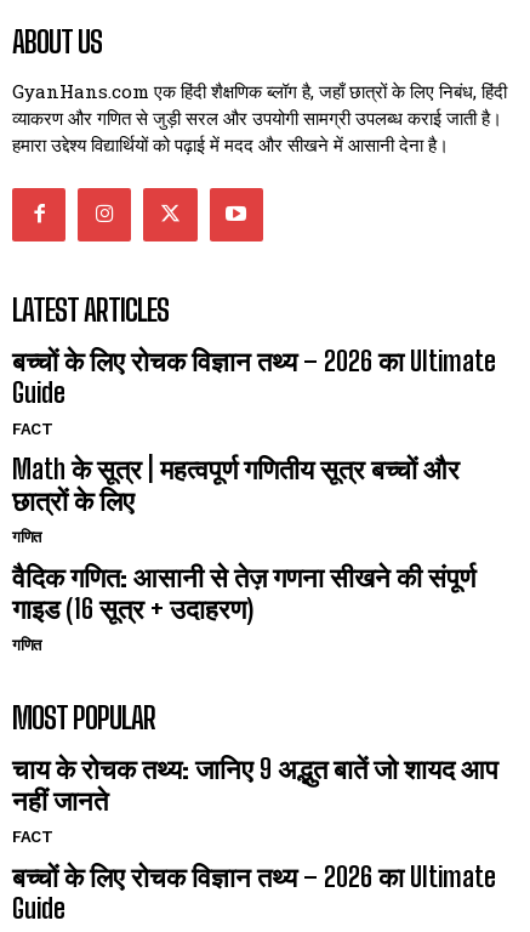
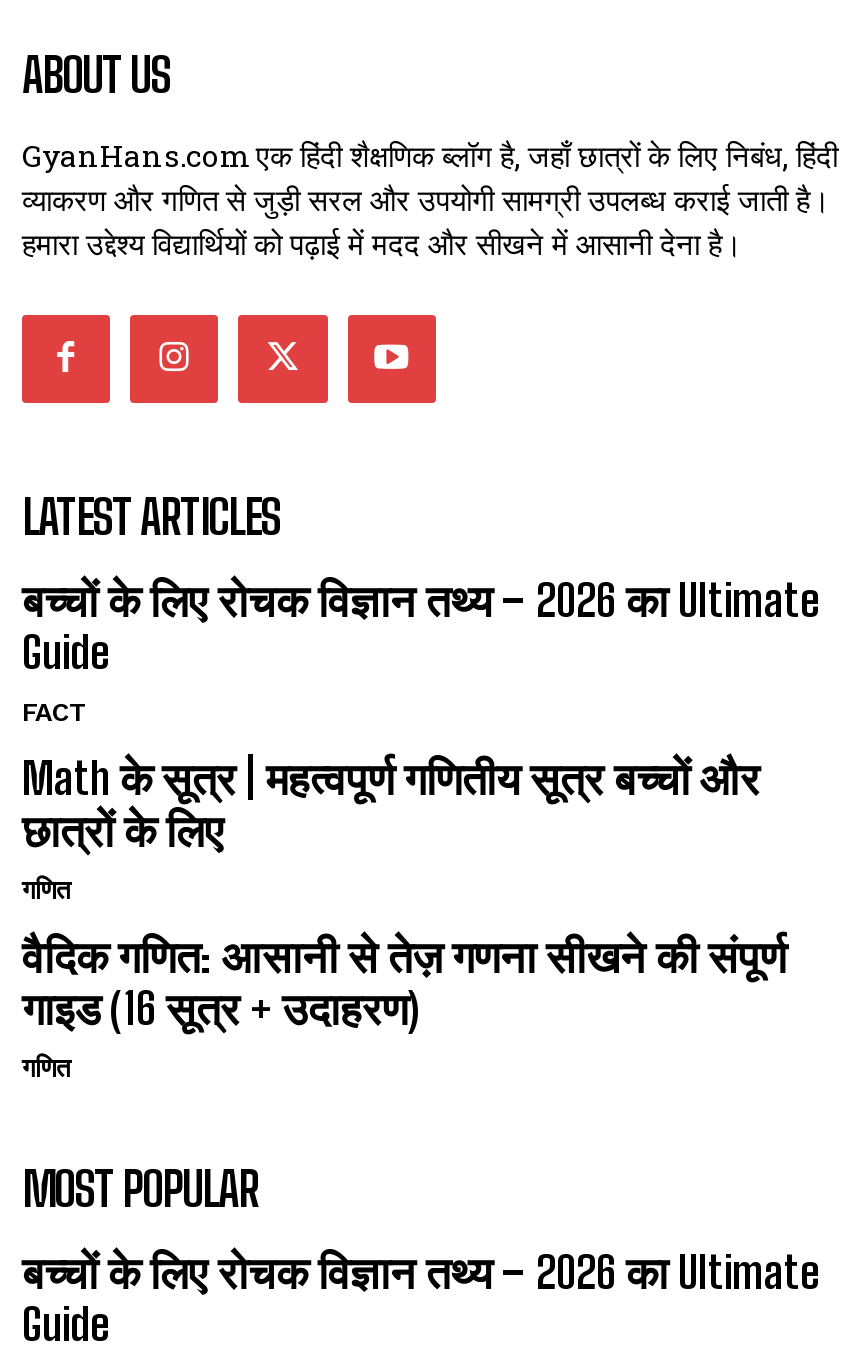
[12,752,498,846] चाय के रोचक तथ्य: जानिए 9 अद्भुत बातें जो शायद आप | नहीं जानते | FACT -> none

